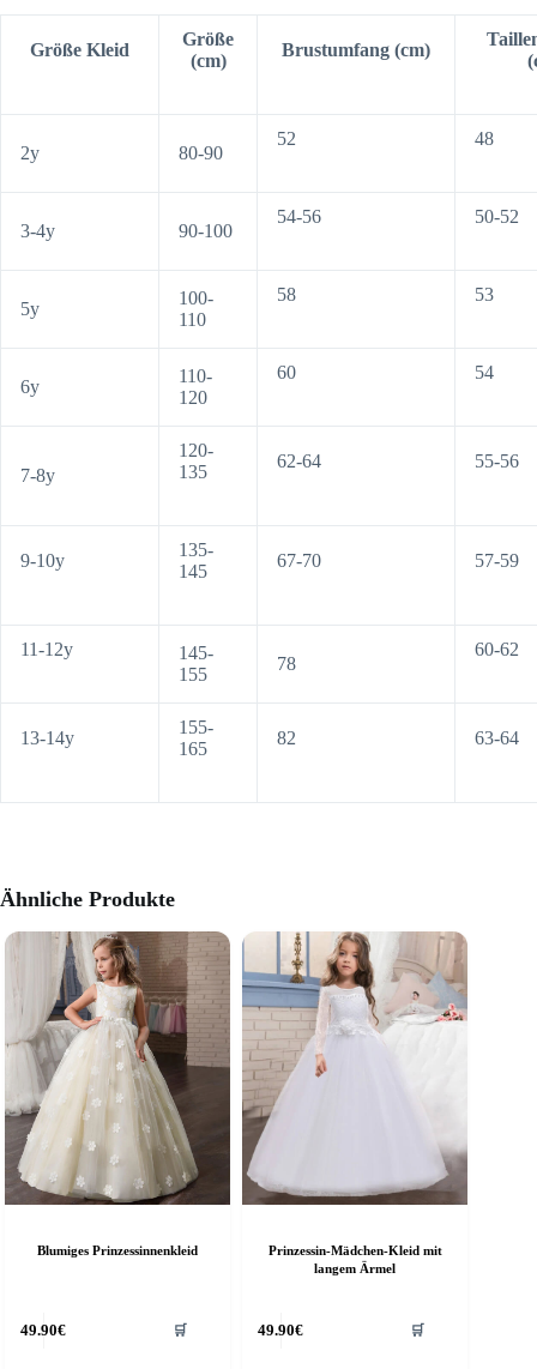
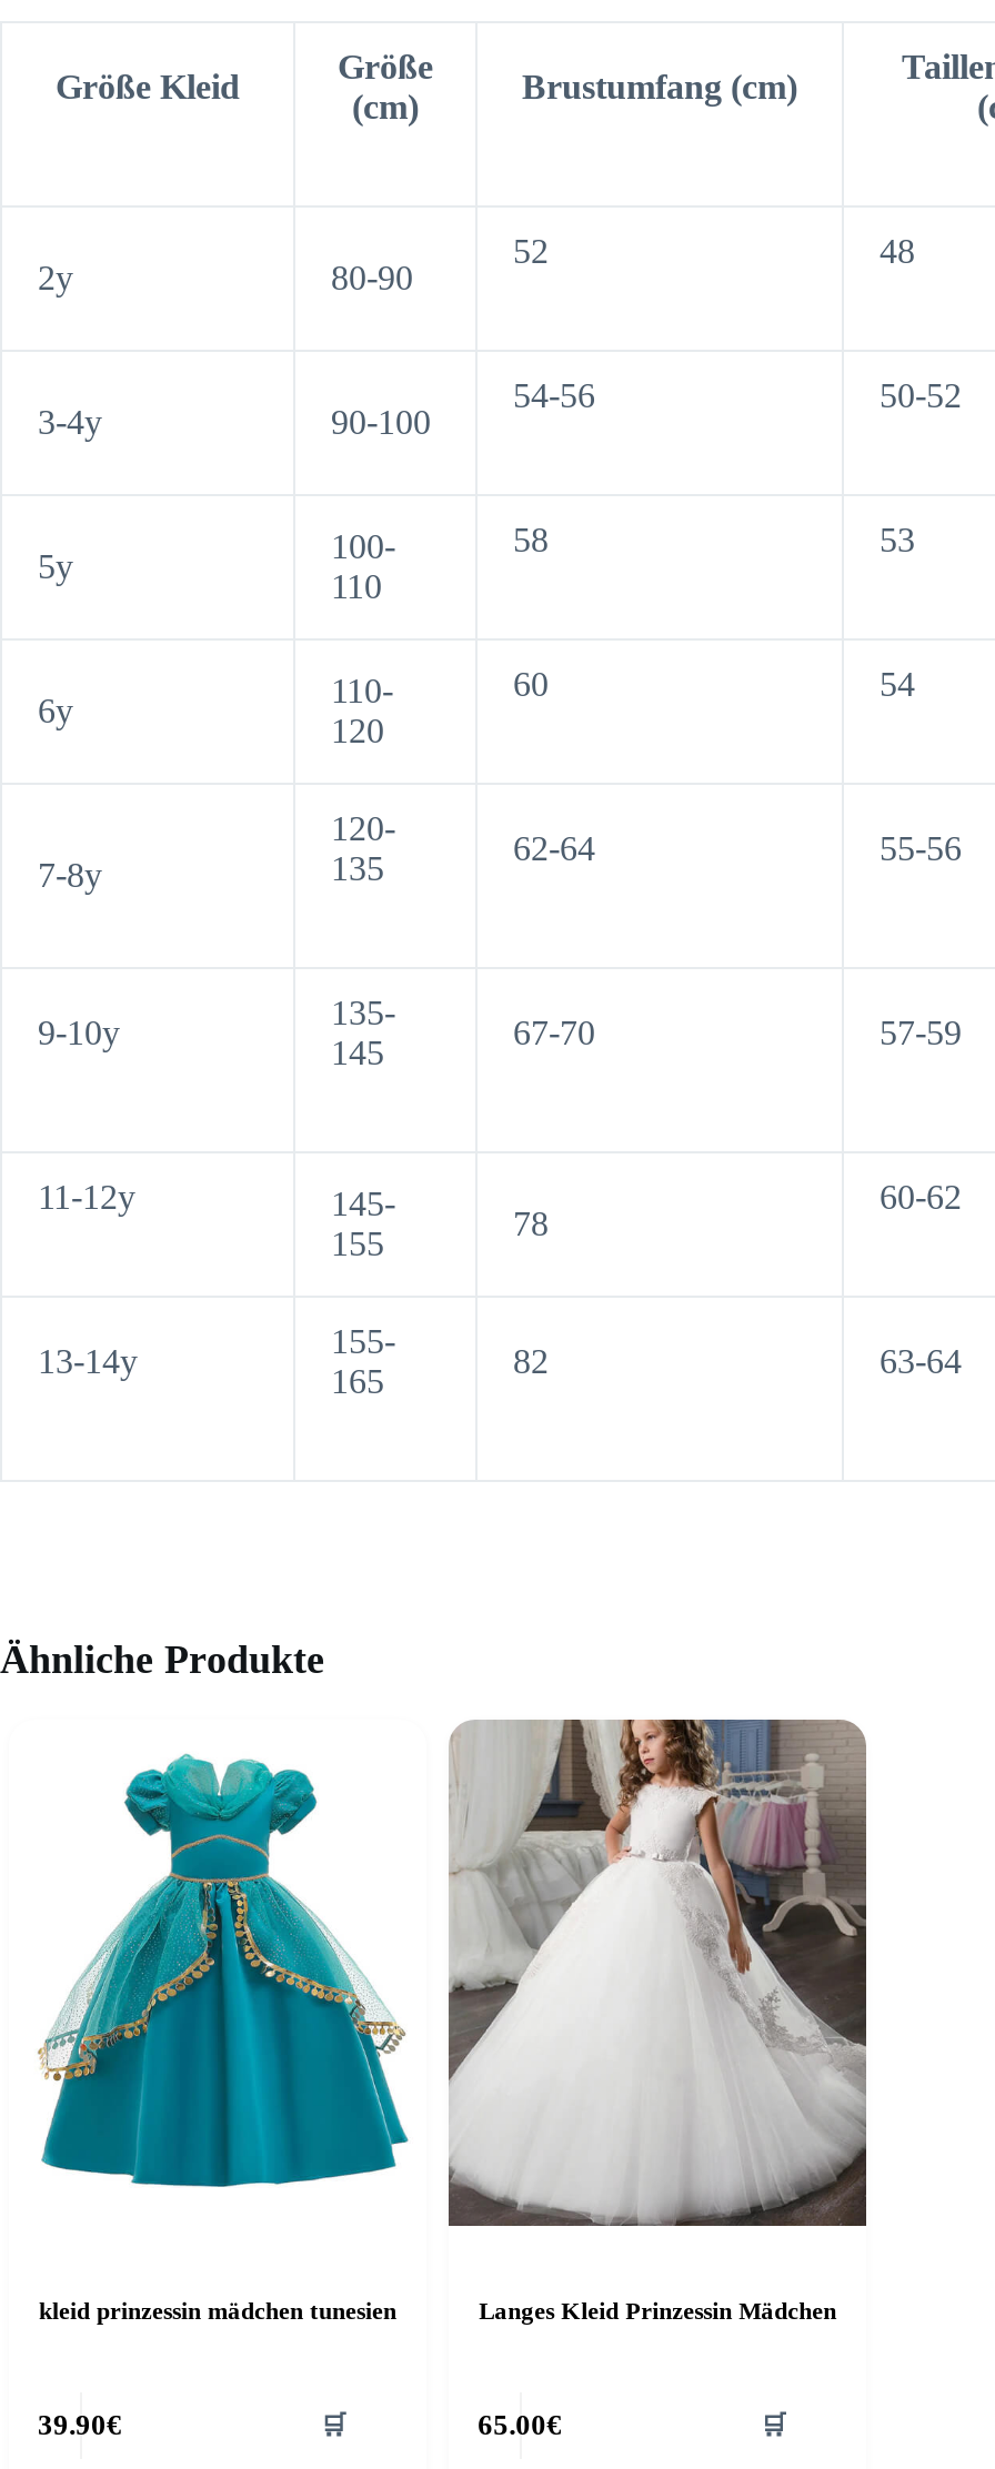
[4,930,231,1206] [image] -> [9,1720,426,2193] [image]
[242,931,467,1276] [image] | Prinzessin-Mädchen-Kleid mit | langem Ärmel -> [449,1717,868,2324] [image] | Langes Kleid Prinzessin Mädchen
[37,1243,198,1258] Blumiges Prinzessinnenkleid -> [39,2297,396,2324] kleid prinzessin mädchen tunesien
[20,1321,66,1339] 49.90€ -> [38,2407,122,2440] 39.90€
[258,1321,303,1339] 49.90€ -> [478,2407,562,2440] 65.00€

